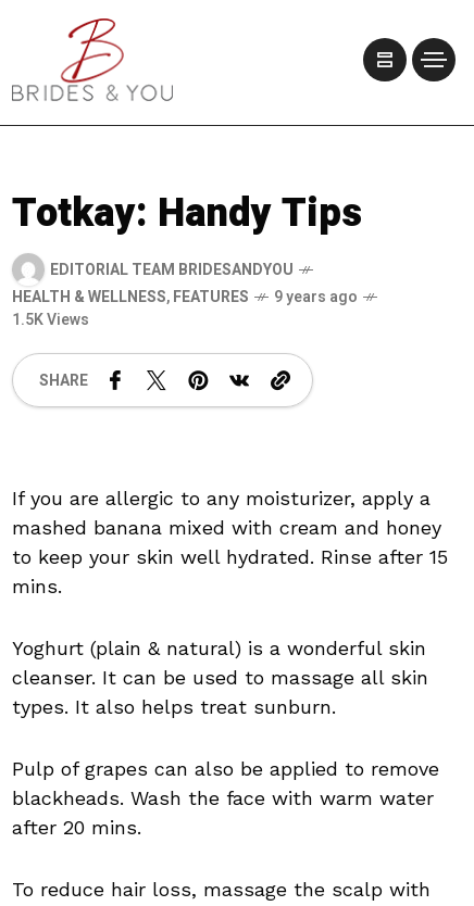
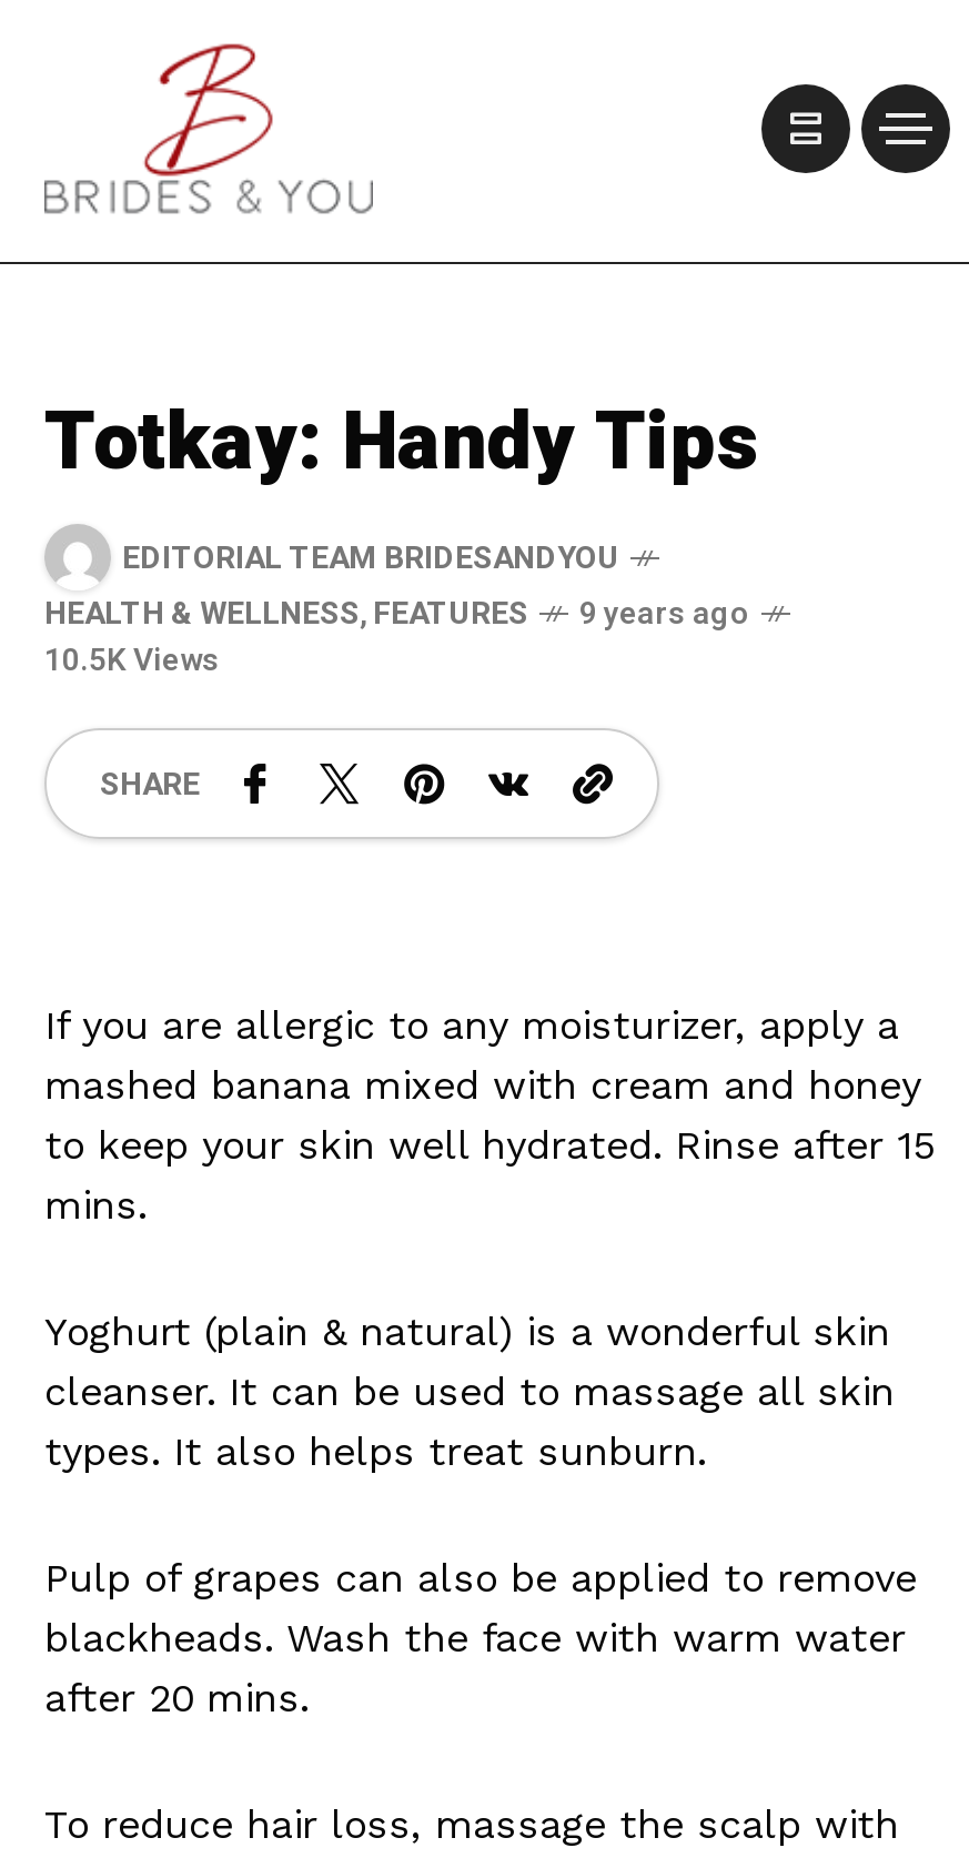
[12,309,89,331] 1.5K Views -> [44,637,220,684] 10.5K Views

